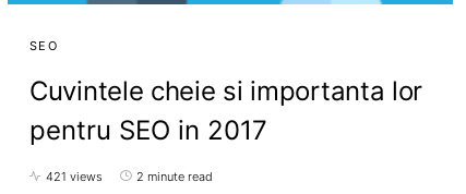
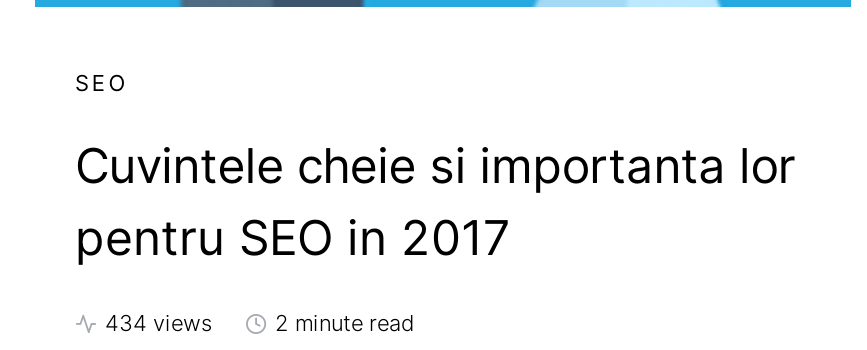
[46,169,103,184] 421 views -> [105,310,213,338] 434 views

